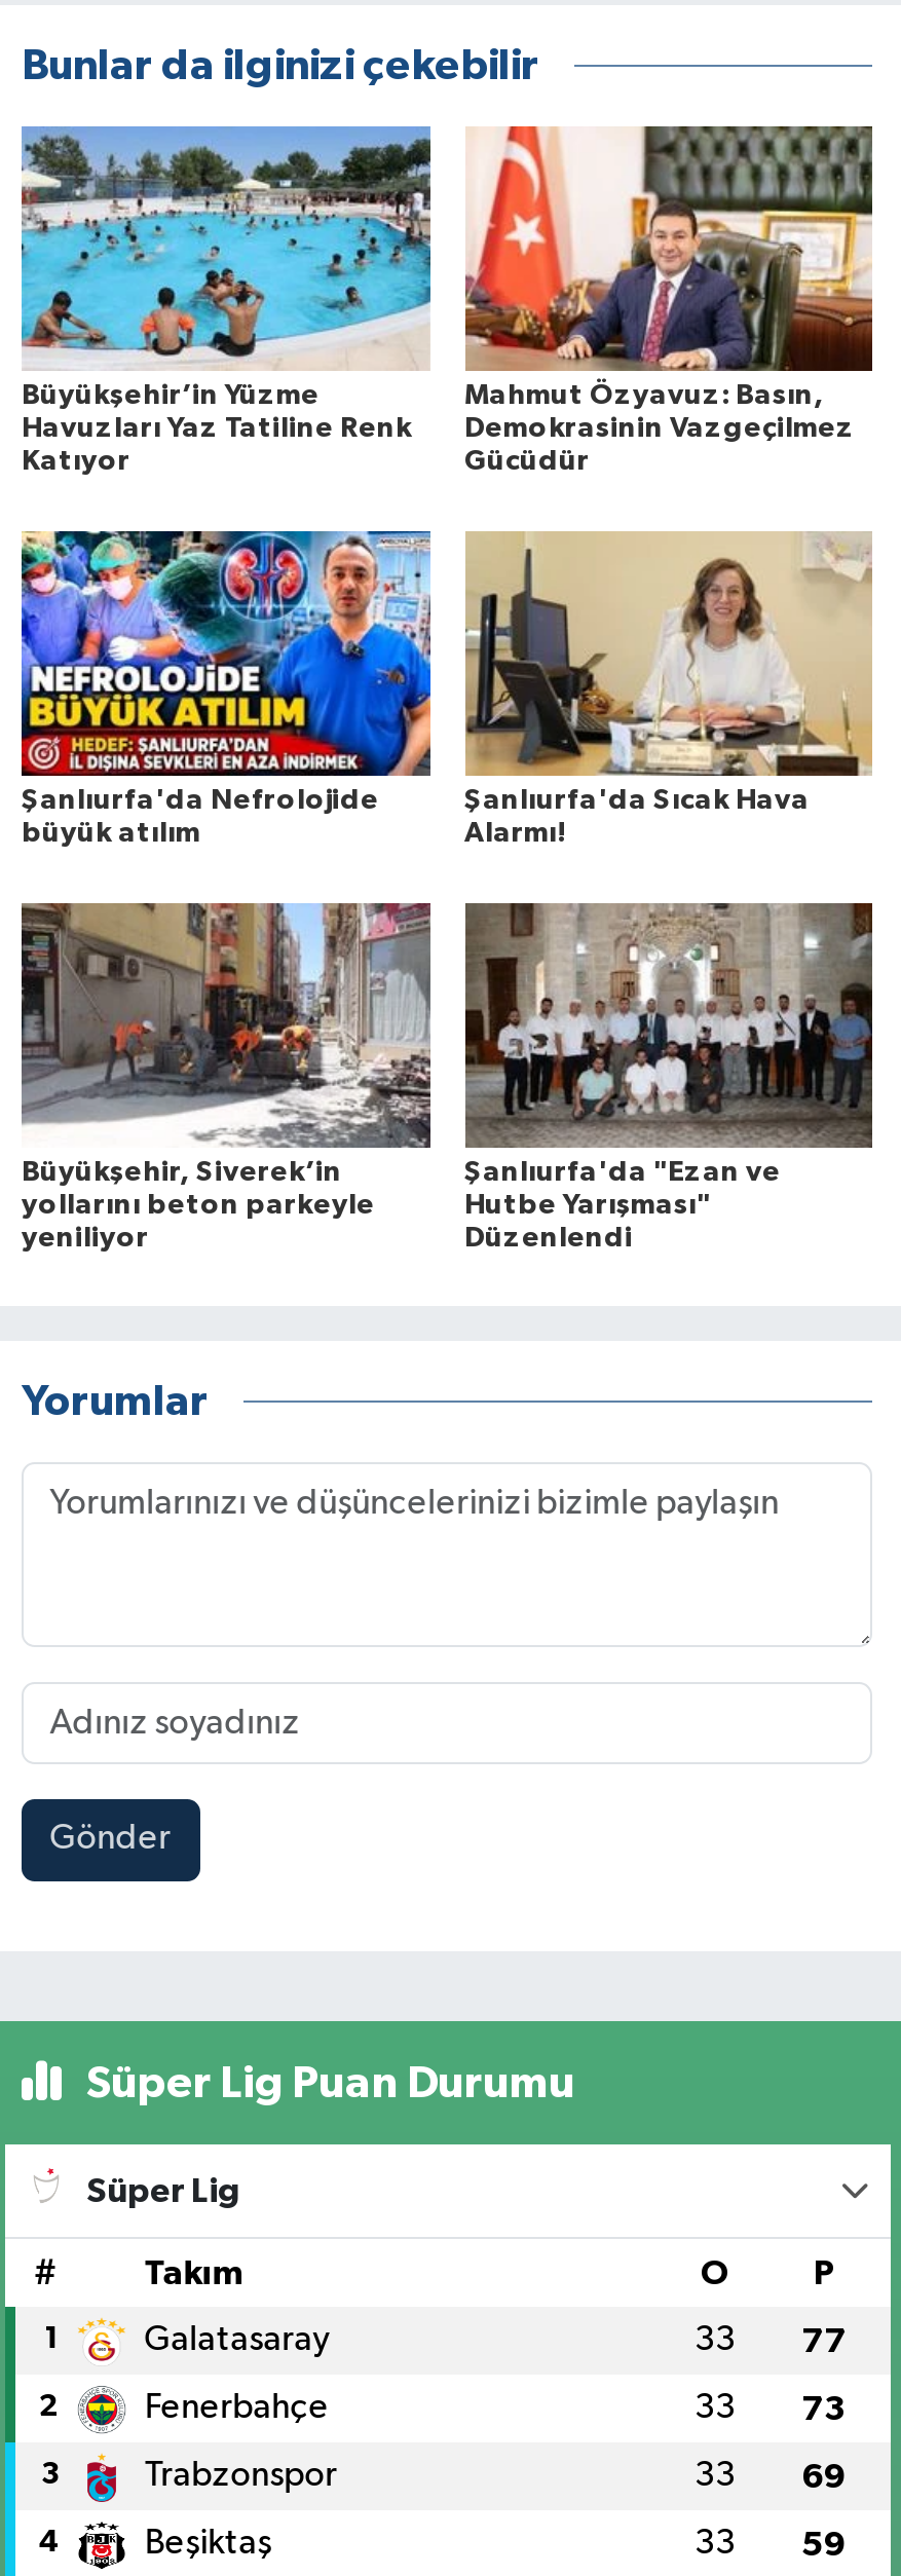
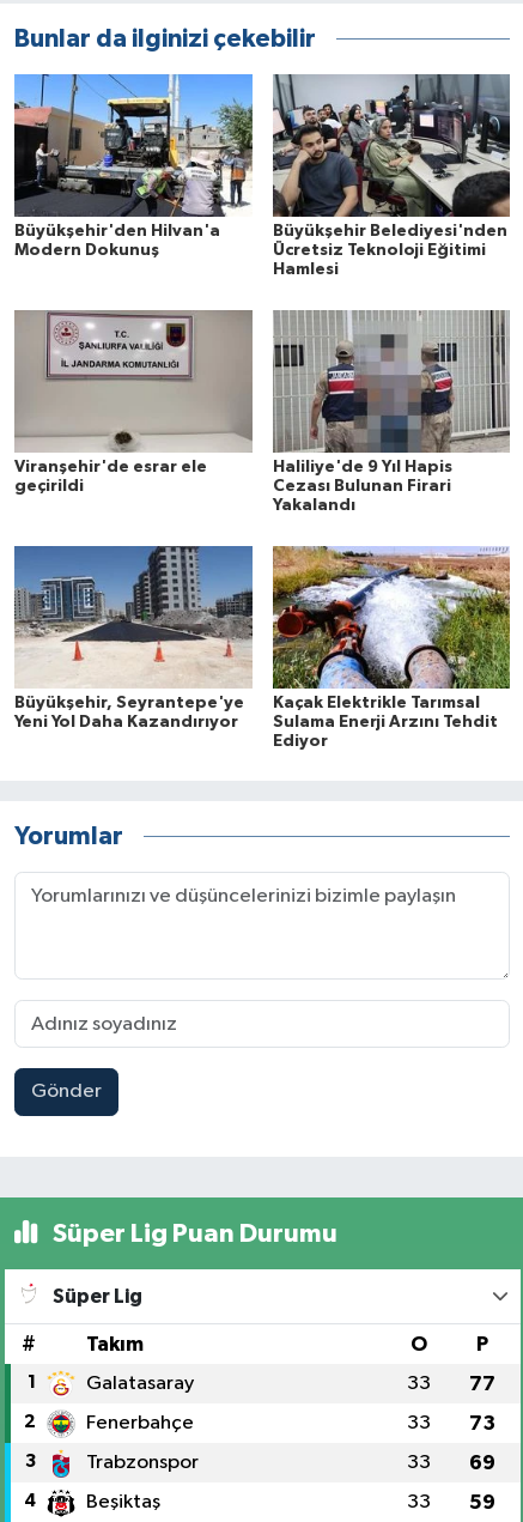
[20,126,433,476] [image] | Büyükşehir’in Yüzme | Havuzları Yaz Tatiline Renk | Katıyor -> [13,74,254,259] [image] | Büyükşehir'den Hilvan'a | Modern Dokunuş
[464,124,872,476] [image] | Mahmut Özyavuz: Basın, | Demokrasinin Vazgeçilmez | Gücüdür -> [272,73,511,278] [image] | Büyükşehir Belediyesi'nden | Ücretsiz Teknoloji Eğitimi | Hamlesi
[20,529,433,848] [image] | Şanlıurfa'da Nefrolojide | büyük atılım -> [13,309,254,495] [image] | Viranşehir'de esrar ele | geçirildi
[464,531,872,848] [image] | Şanlıurfa'da Sıcak Hava | Alarmı! -> [272,310,511,514] [image] | Haliliye'de 9 Yıl Hapis | Cezası Bulunan Firari | Yakalandı
[20,901,433,1253] [image] | Büyükşehir, Siverek’in | yollarını beton parkeyle | yeniliyor -> [13,545,253,730] [image] | Büyükşehir, Seyrantepe'ye | Yeni Yol Daha Kazandırıyor
[464,901,874,1253] [image] | Şanlıurfa'da "Ezan ve | Hutbe Yarışması" | Düzenlendi -> [272,546,511,750] [image] | Kaçak Elektrikle Tarımsal | Sulama Enerji Arzını Tehdit | Ediyor

